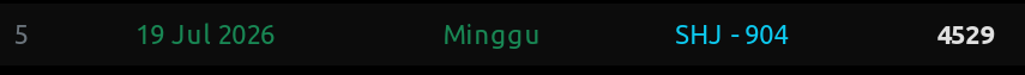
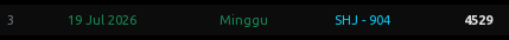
[13,20,28,49] 5 -> [7,13,14,27] 3

